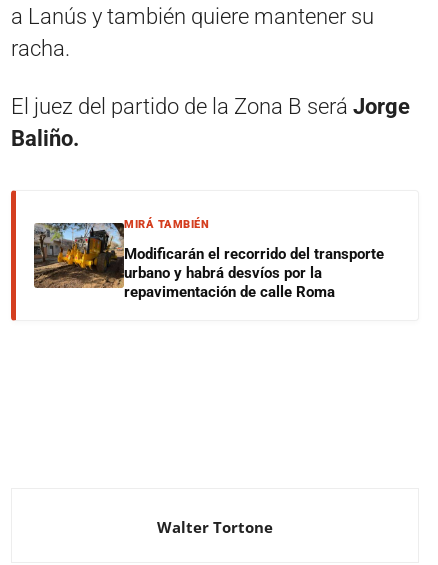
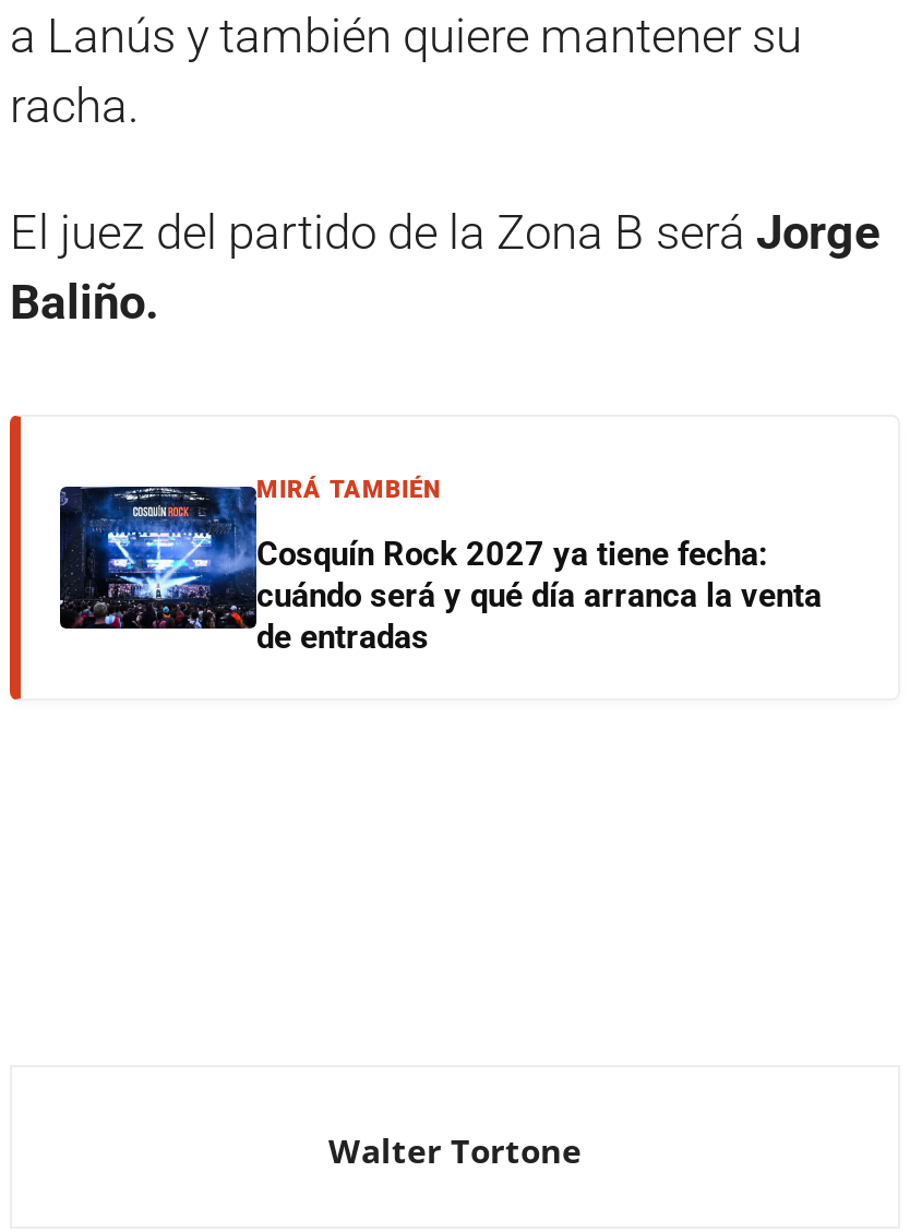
[33,222,384,301] [image] | Modificarán el recorrido del transporte | urbano y habrá desvíos por la | repavimentación de calle Roma -> [58,485,822,657] [image] | Cosquín Rock 2027 ya tiene fecha: | cuándo será y qué día arranca la venta | de entradas

